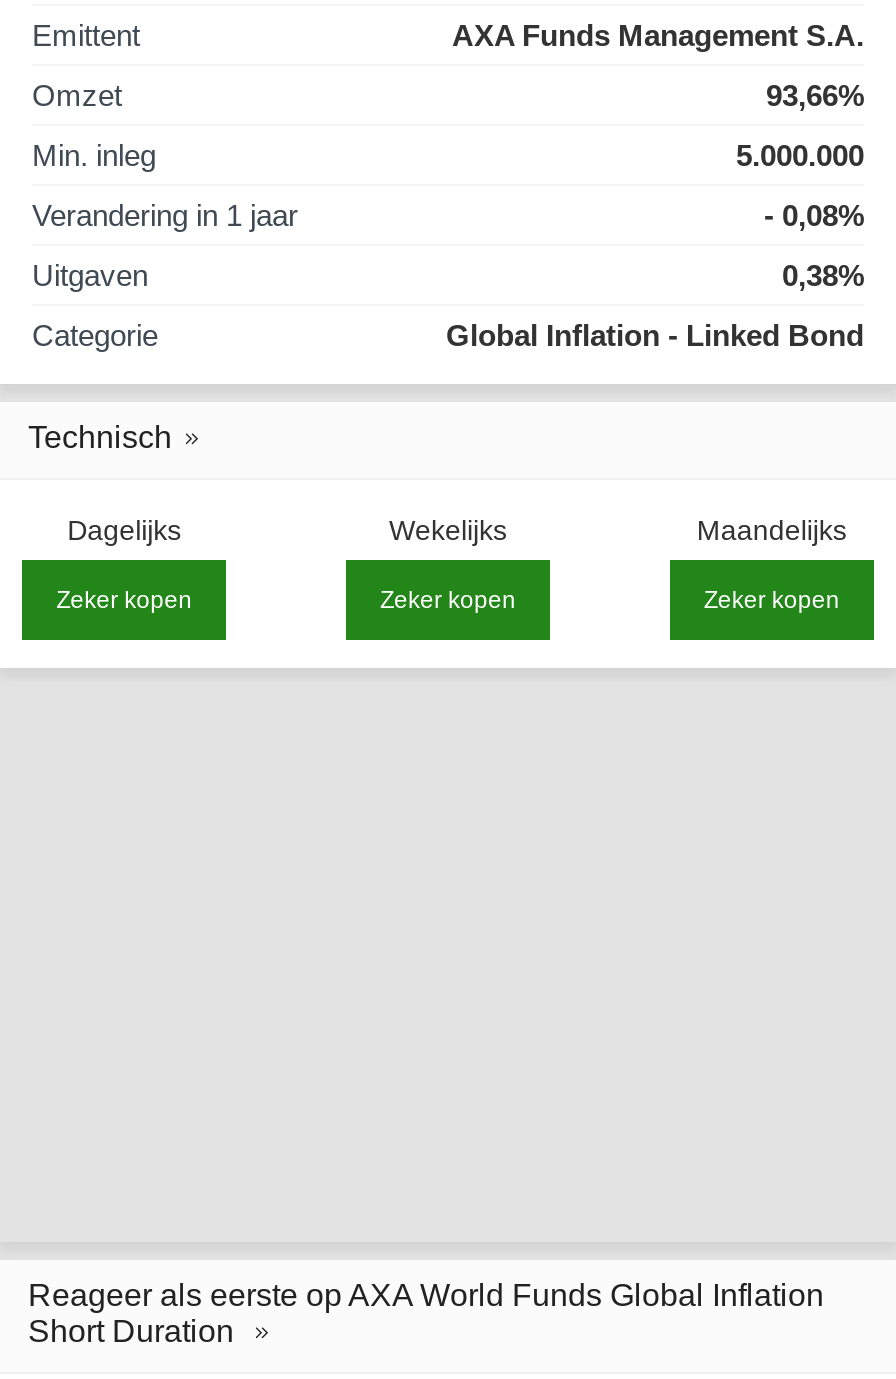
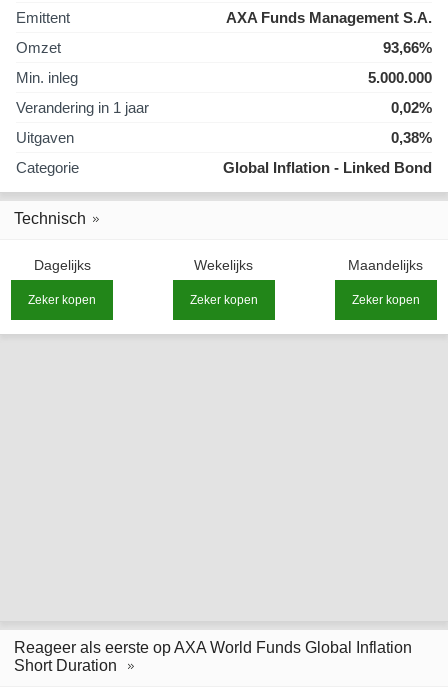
[764,198,864,232] - 0,08% -> [391,99,432,116] 0,02%

